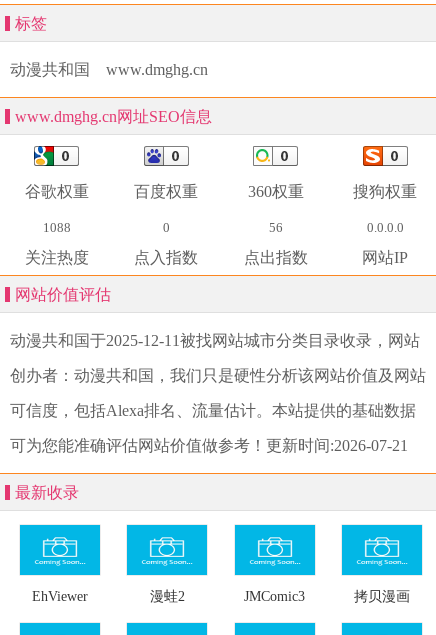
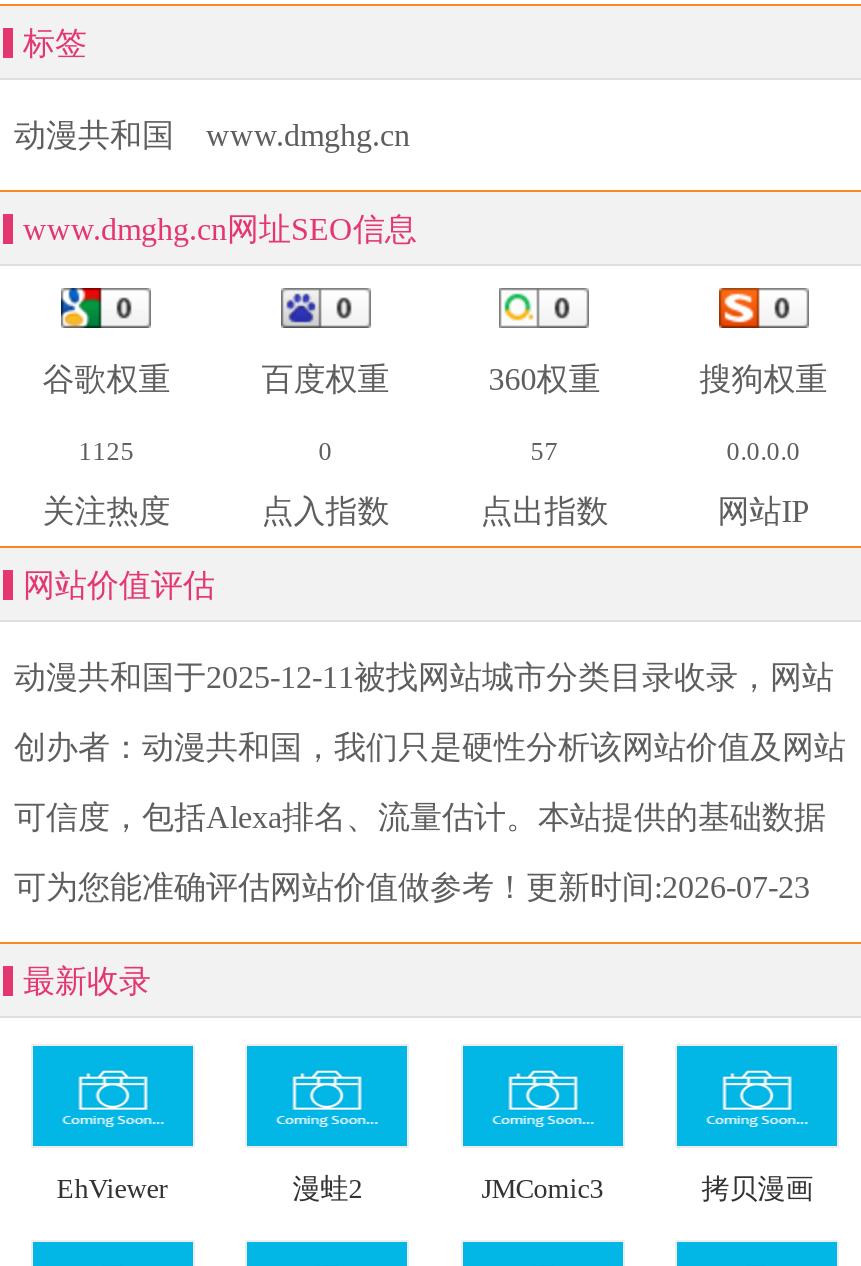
[43,220,71,235] 1088 -> [79,436,135,466] 1125
[269,220,283,235] 56 -> [531,436,559,466] 57
[10,437,408,454] 可为您能准确评估网站价值做参考！更新时间:2026-07-21 -> [14,870,810,904] 可为您能准确评估网站价值做参考！更新时间:2026-07-23

